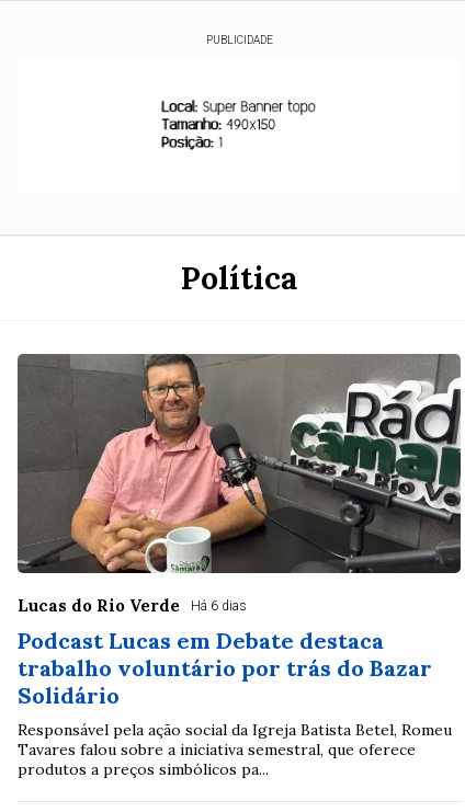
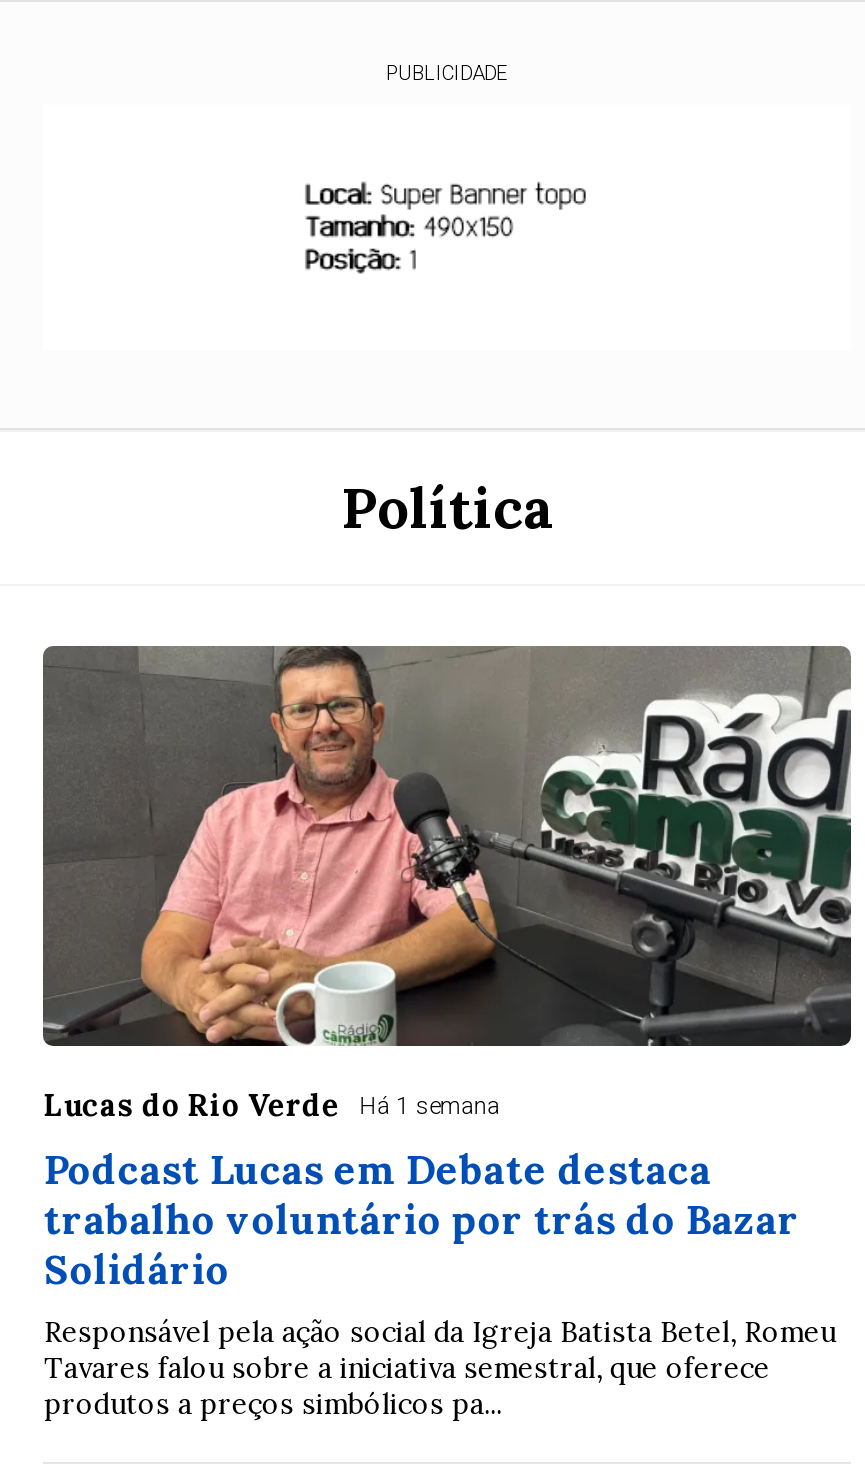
[18,595,247,616] Lucas do Rio Verde Há 6 dias -> [44,1086,500,1124] Lucas do Rio Verde Há 1 semana

